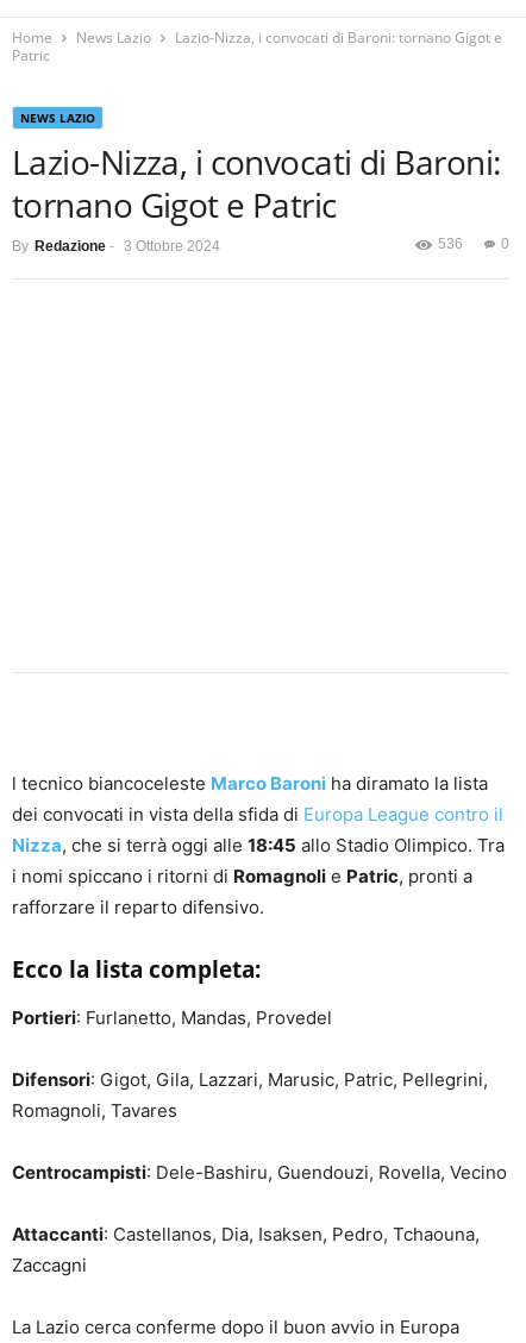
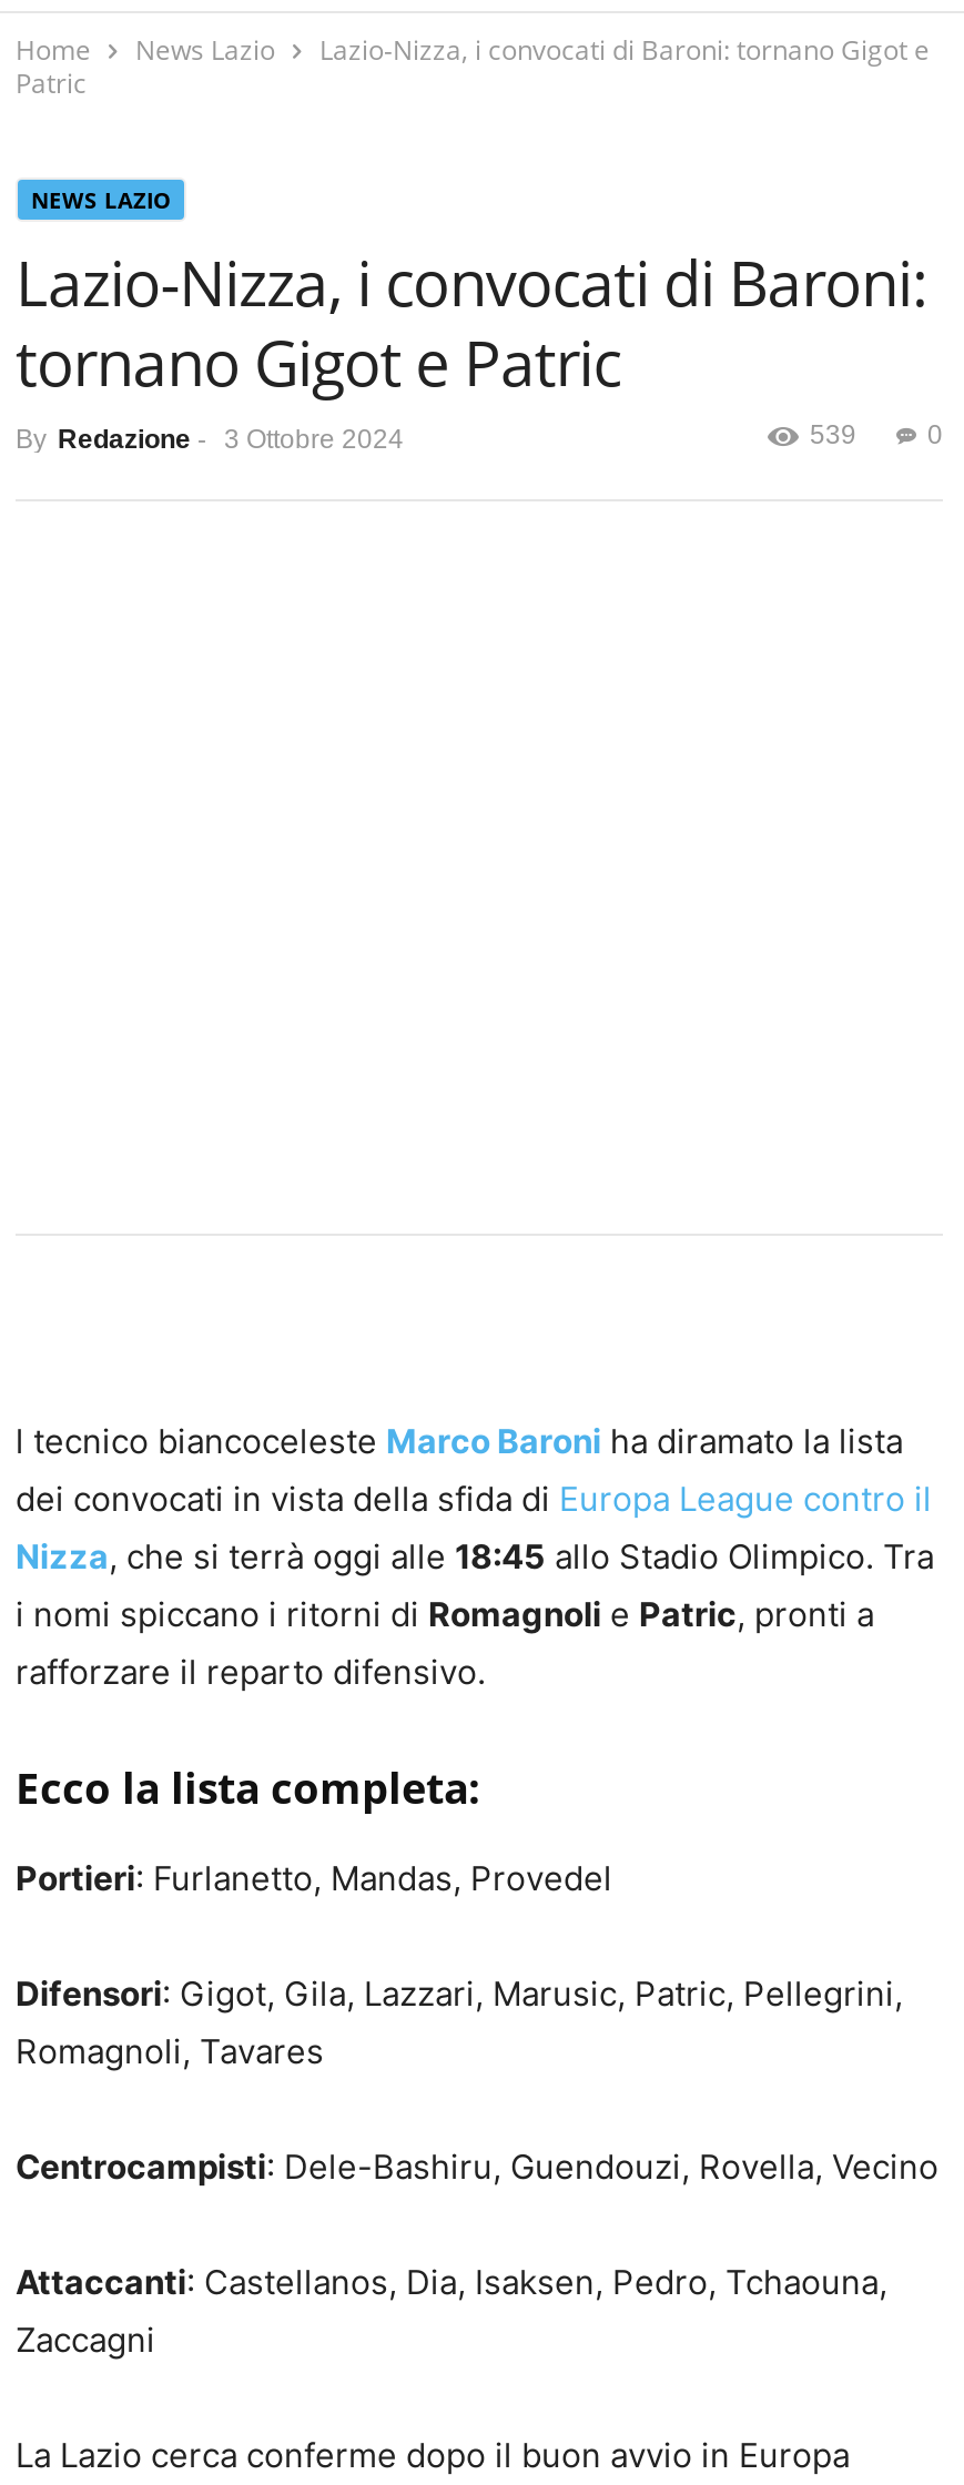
[438,236,463,252] 536 -> [810,419,856,450] 539

